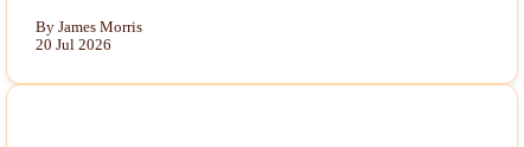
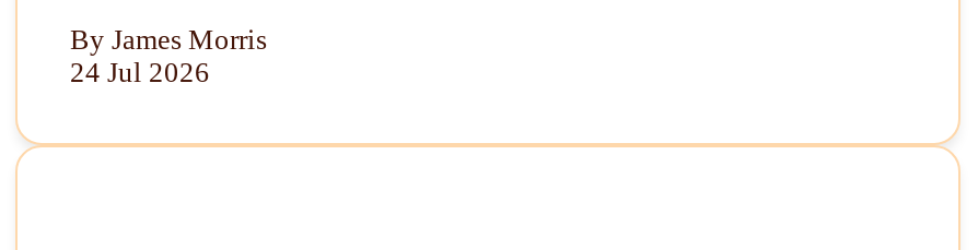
[36,37,111,54] 20 Jul 2026 -> [70,59,210,89] 24 Jul 2026

